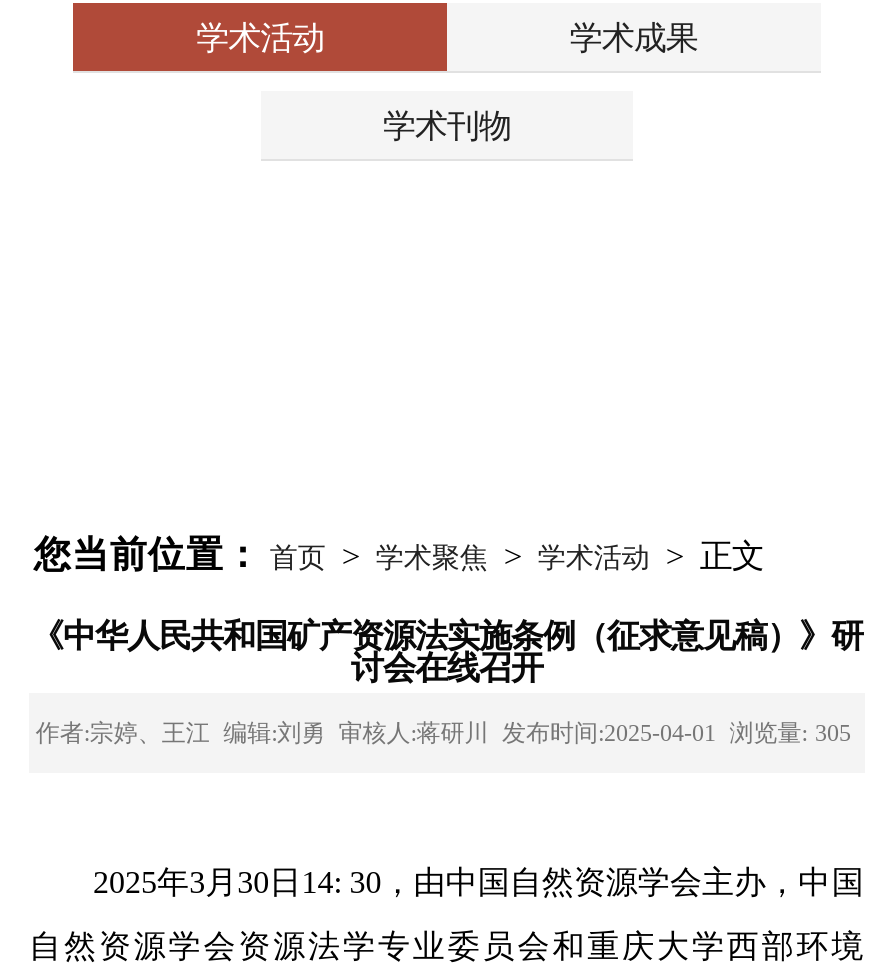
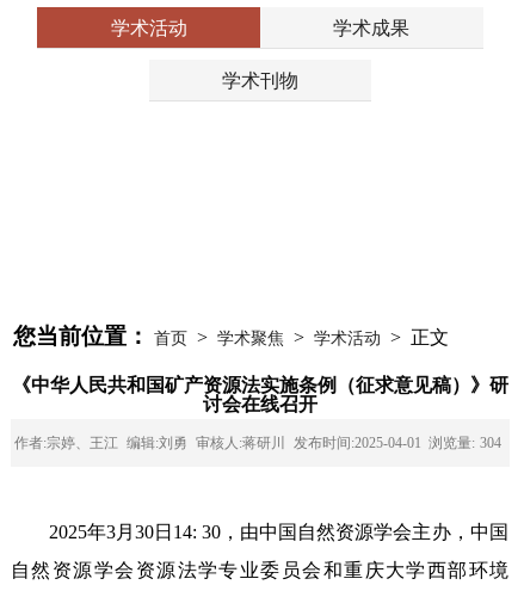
[36,719,851,747] 作者:宗婷、王江 编辑:刘勇 审核人:蒋研川 发布时间:2025-04-01 浏览量: 305 -> [15,434,501,451] 作者:宗婷、王江 编辑:刘勇 审核人:蒋研川 发布时间:2025-04-01 浏览量: 304

